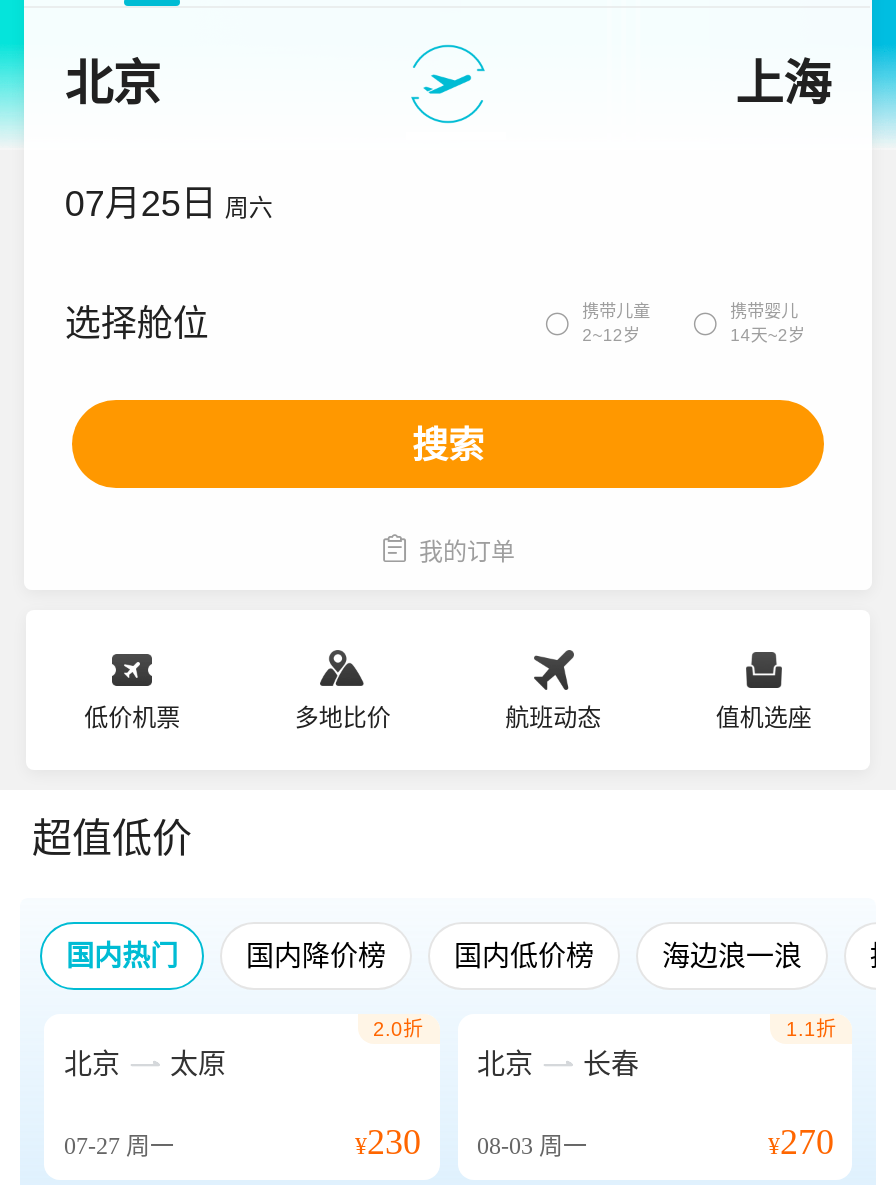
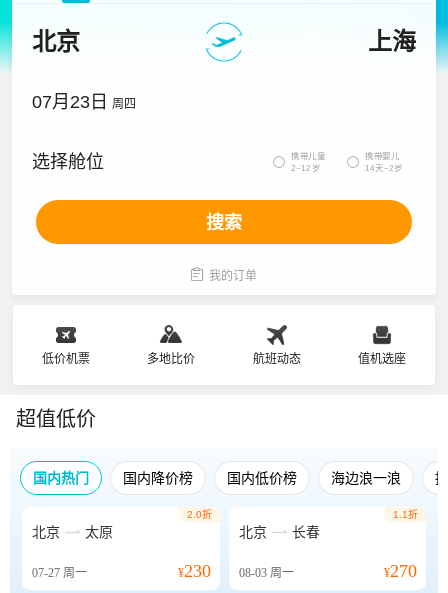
[65,184,273,224] 07月25日 周六 -> [32,92,136,112] 07月23日 周四

